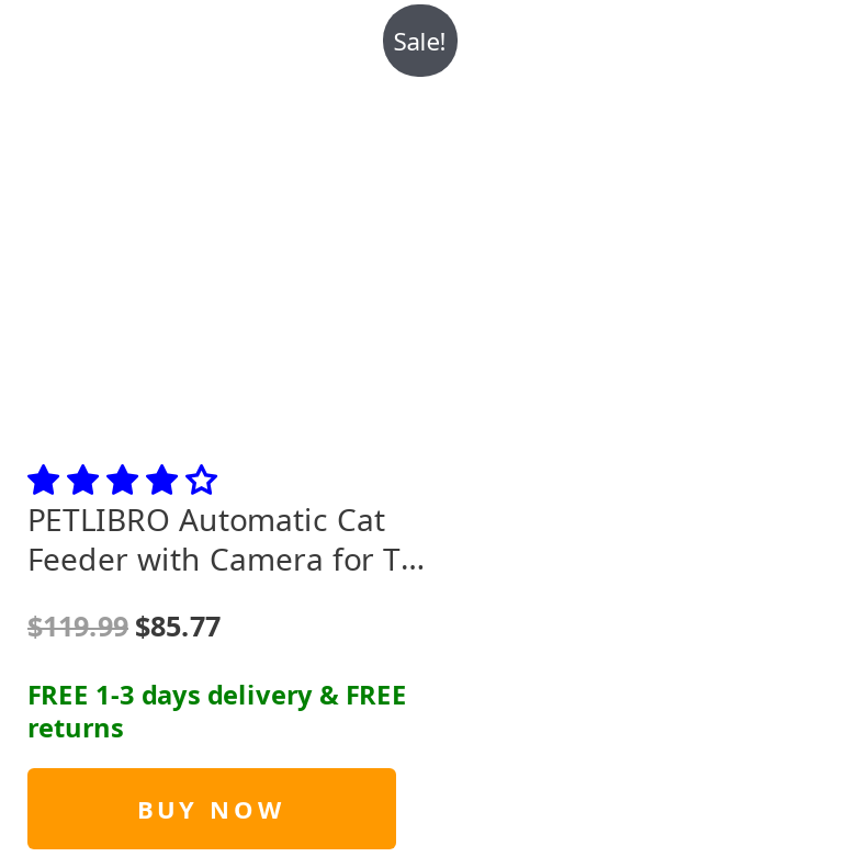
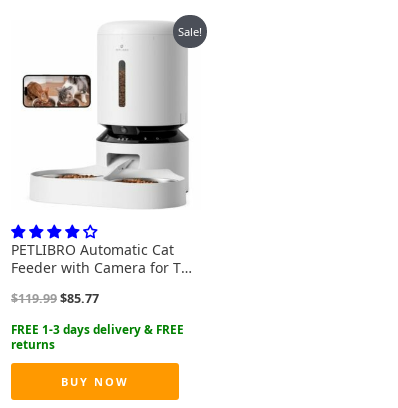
none -> [21,22,189,209] [image]

